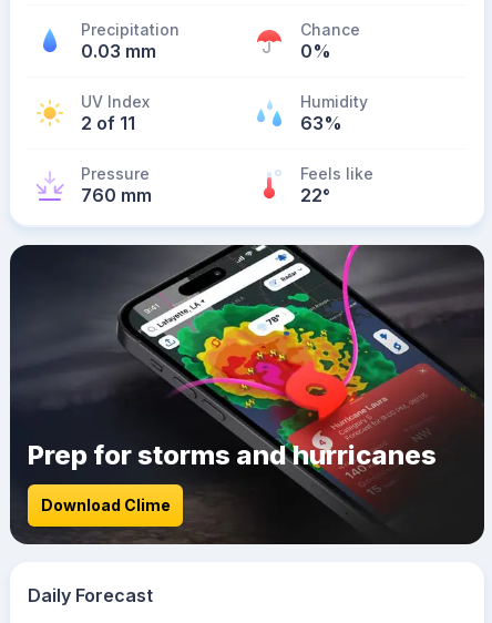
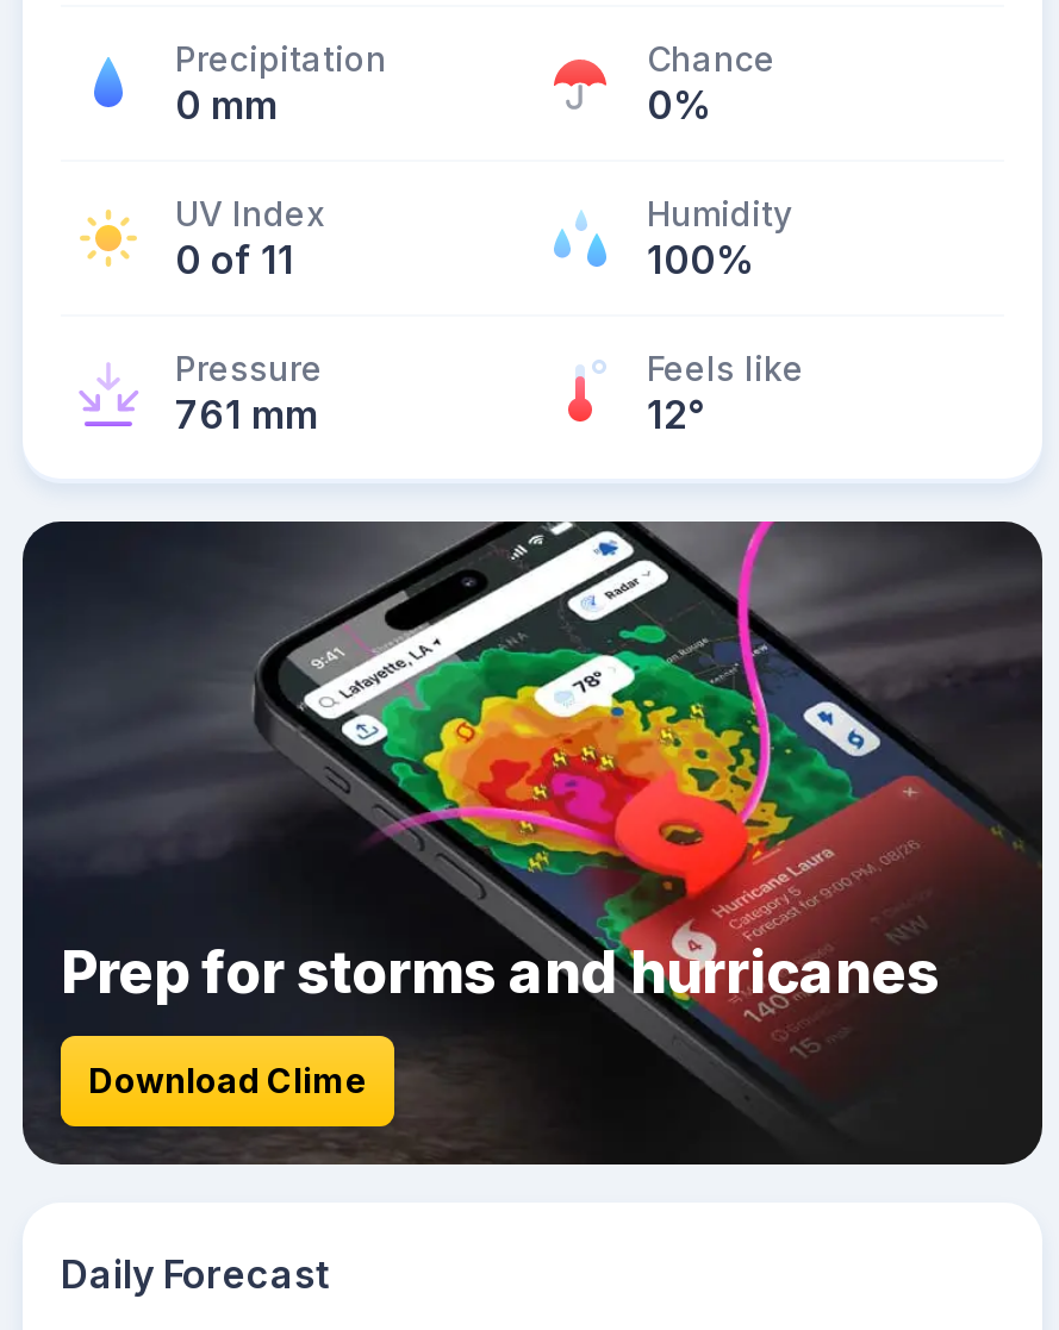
[81,40,156,62] 0.03 mm -> [175,81,278,129] 0 mm
[81,112,135,134] 2 of 11 -> [175,236,294,283] 0 of 11
[300,112,342,134] 63% -> [647,236,756,283] 100%
[81,184,152,206] 760 mm -> [175,391,318,438] 761 mm
[300,184,330,206] 22° -> [647,391,704,438] 12°

